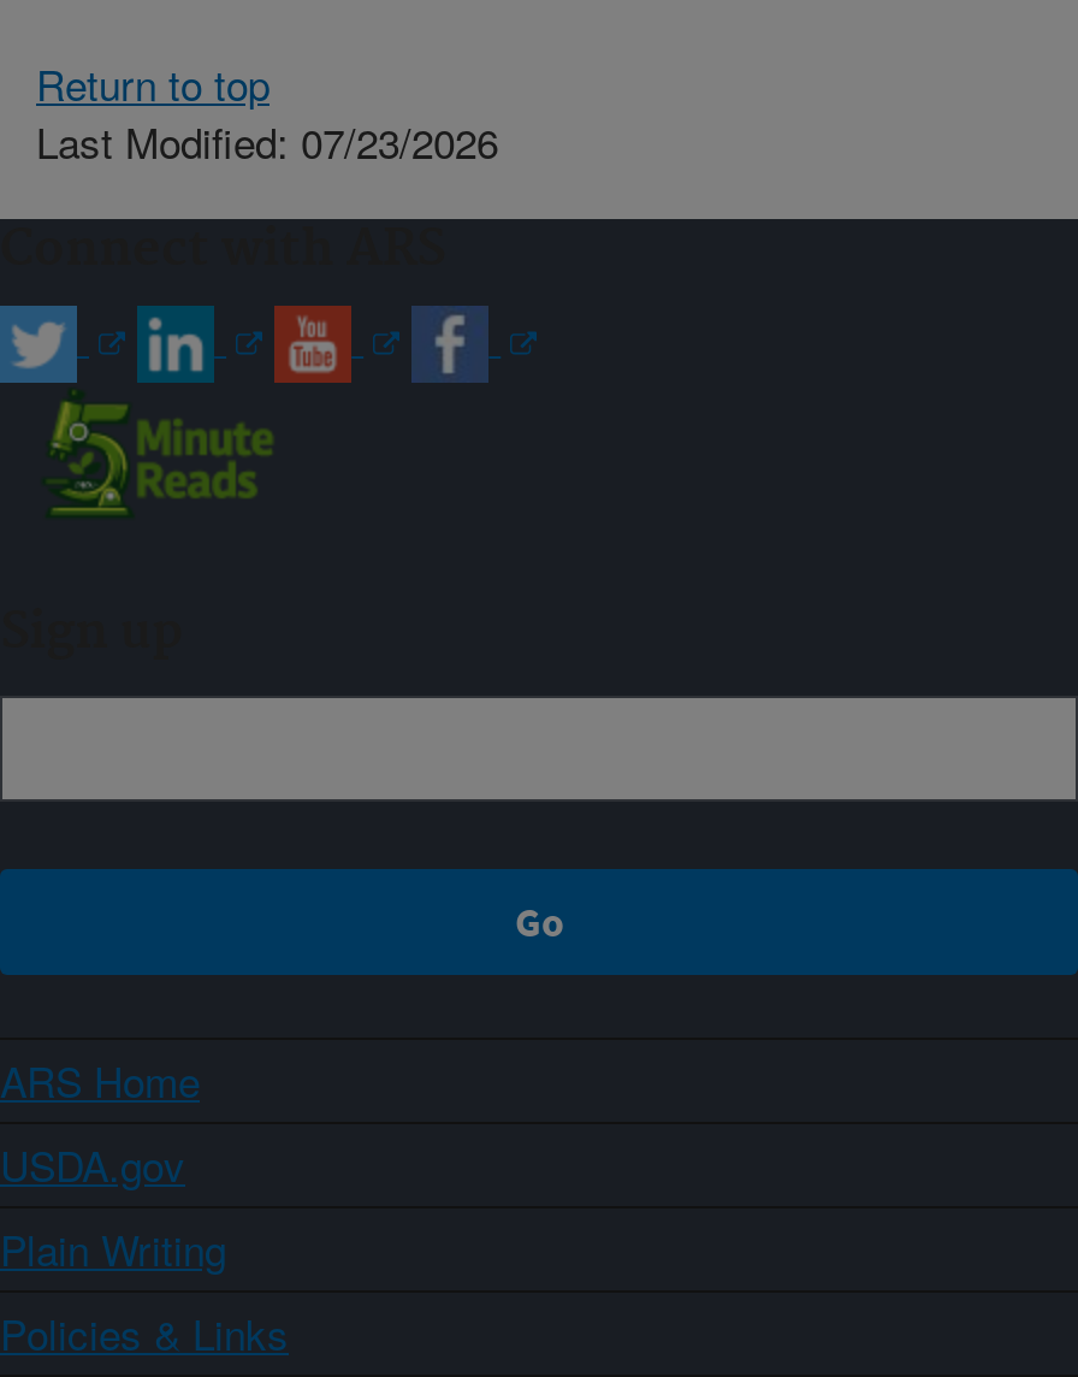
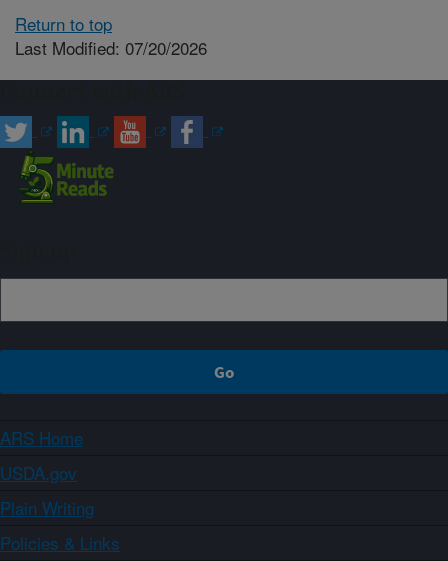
[36,110,498,170] Last Modified: 07/23/2026 -> [15,34,207,59] Last Modified: 07/20/2026

